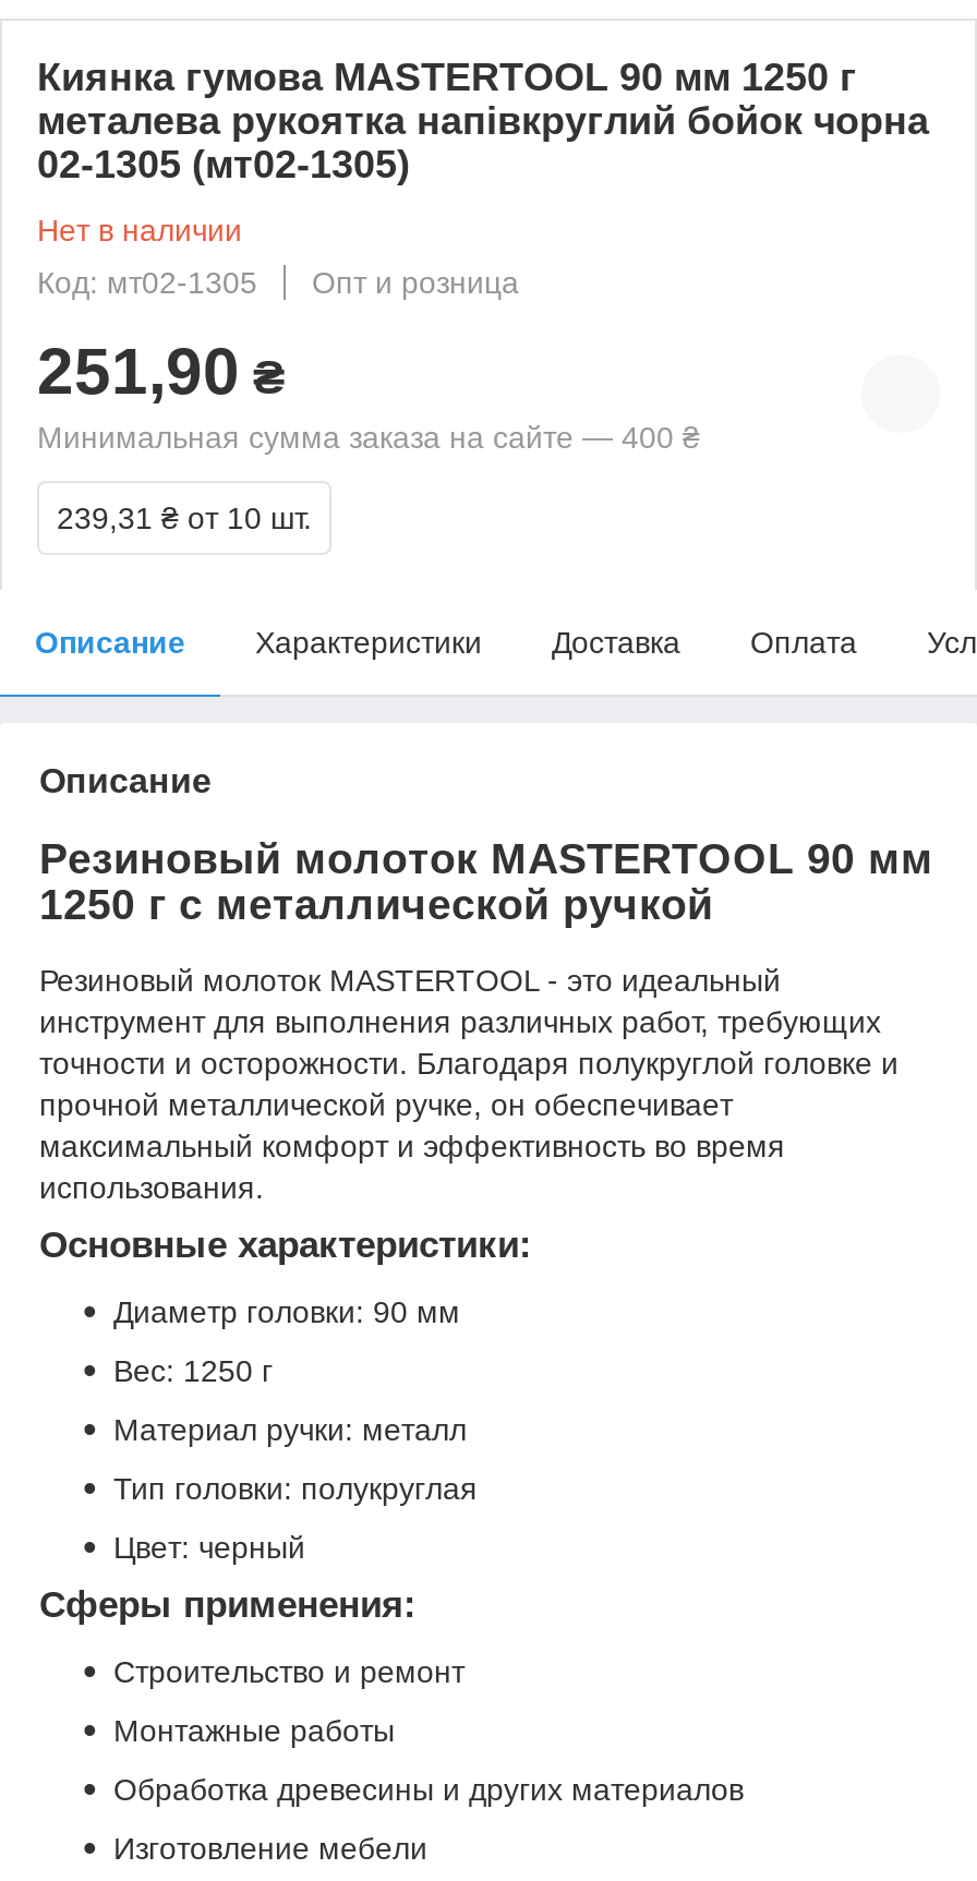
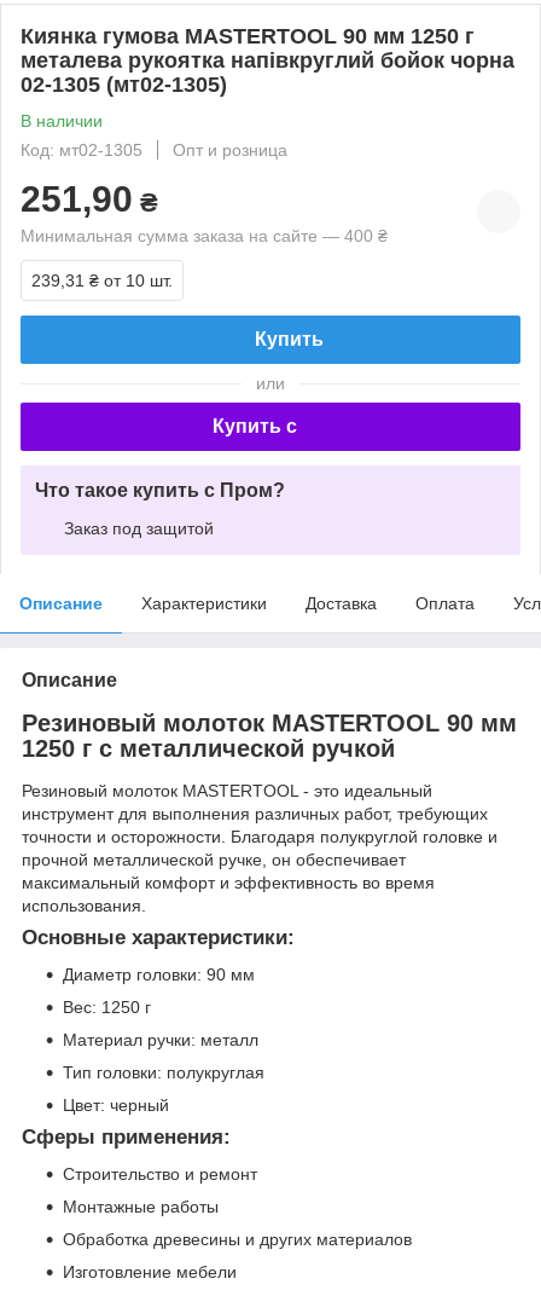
[37,212,242,247] Нет в наличии -> [21,111,103,130] В наличии
none -> [35,329,324,538] Купить | или | Купить c | Что такое купить с Пром? | Заказ под защитой

